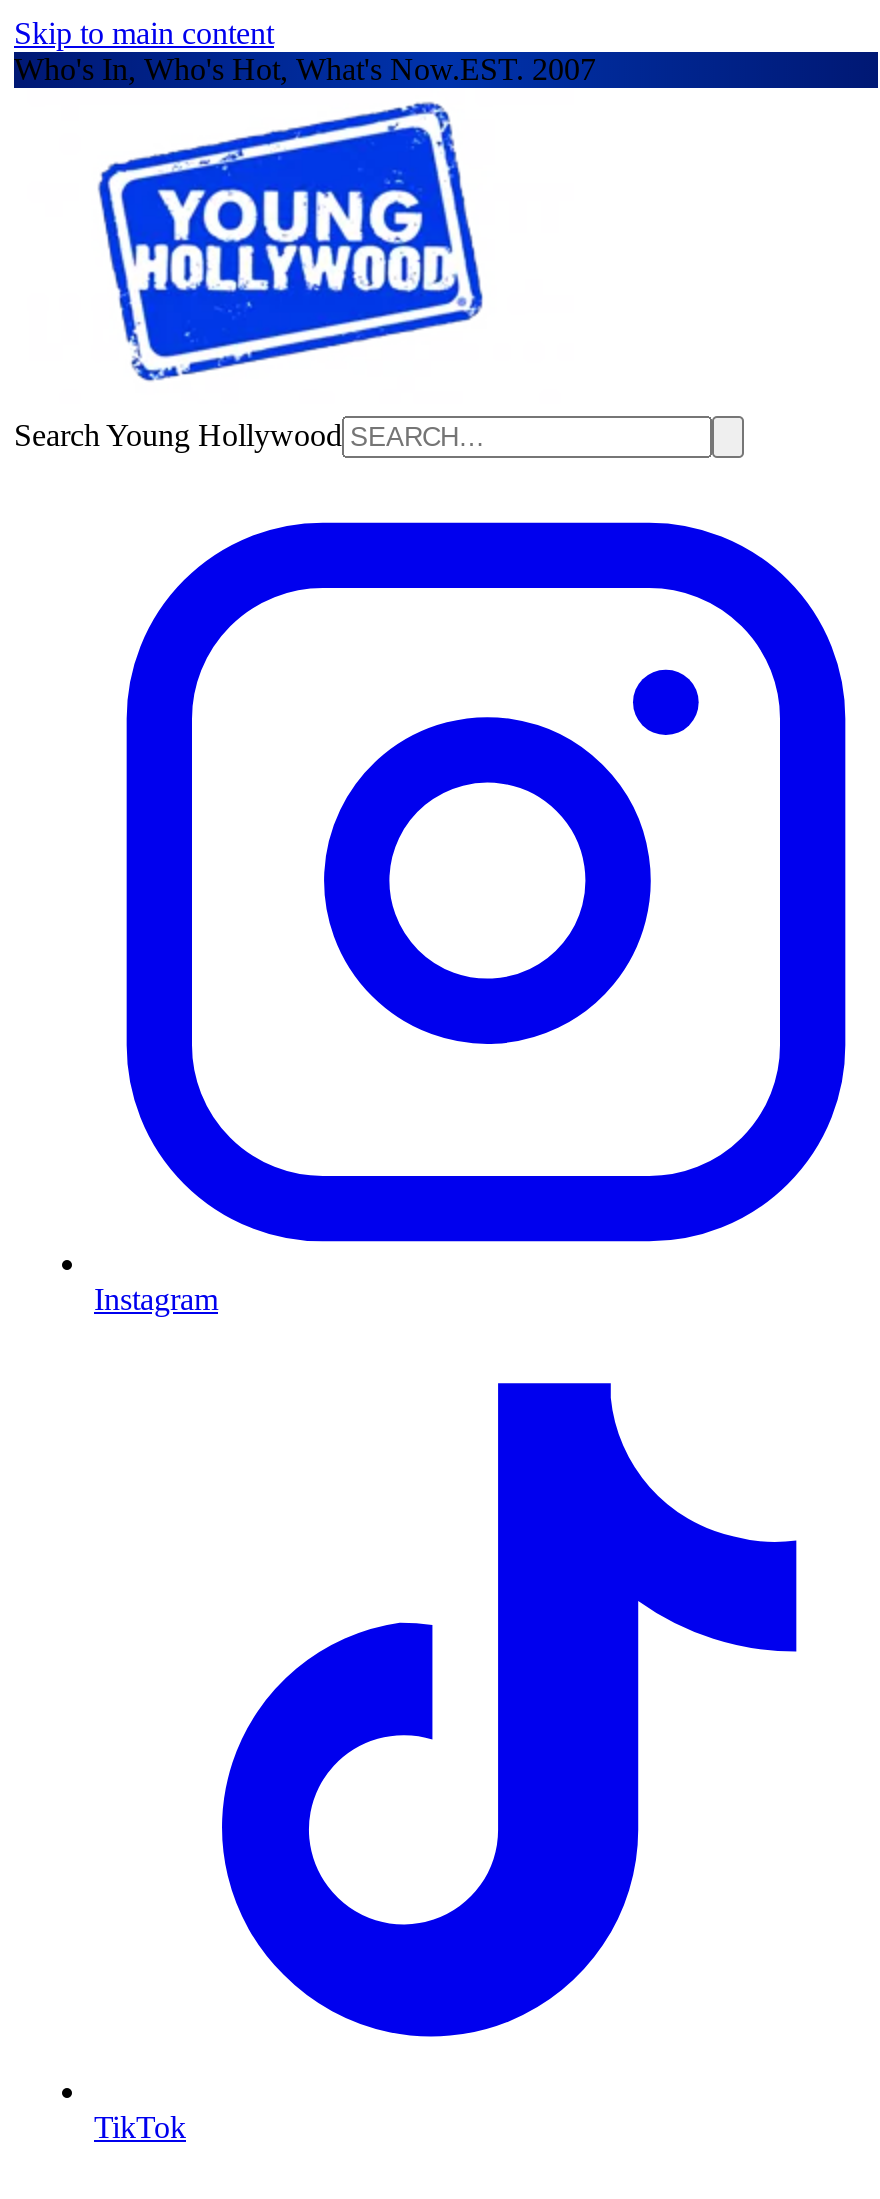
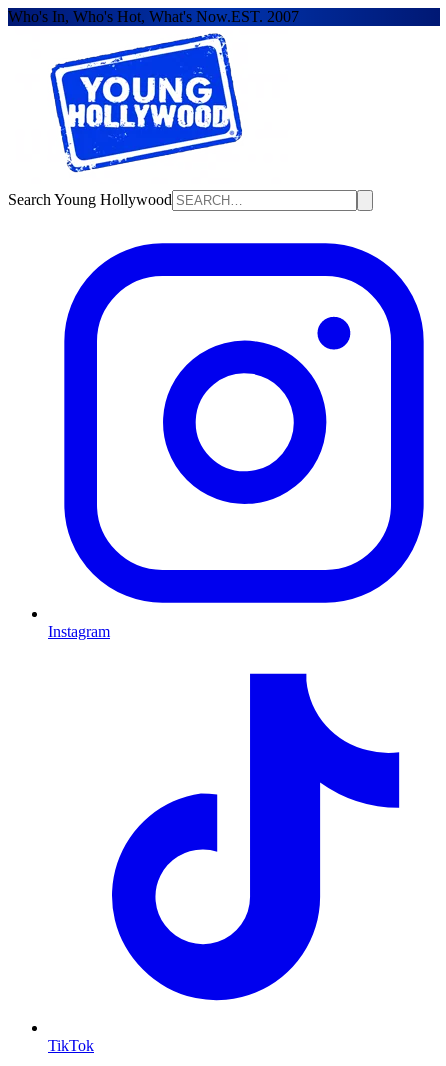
[14,16,274,50] Skip to main content -> none

